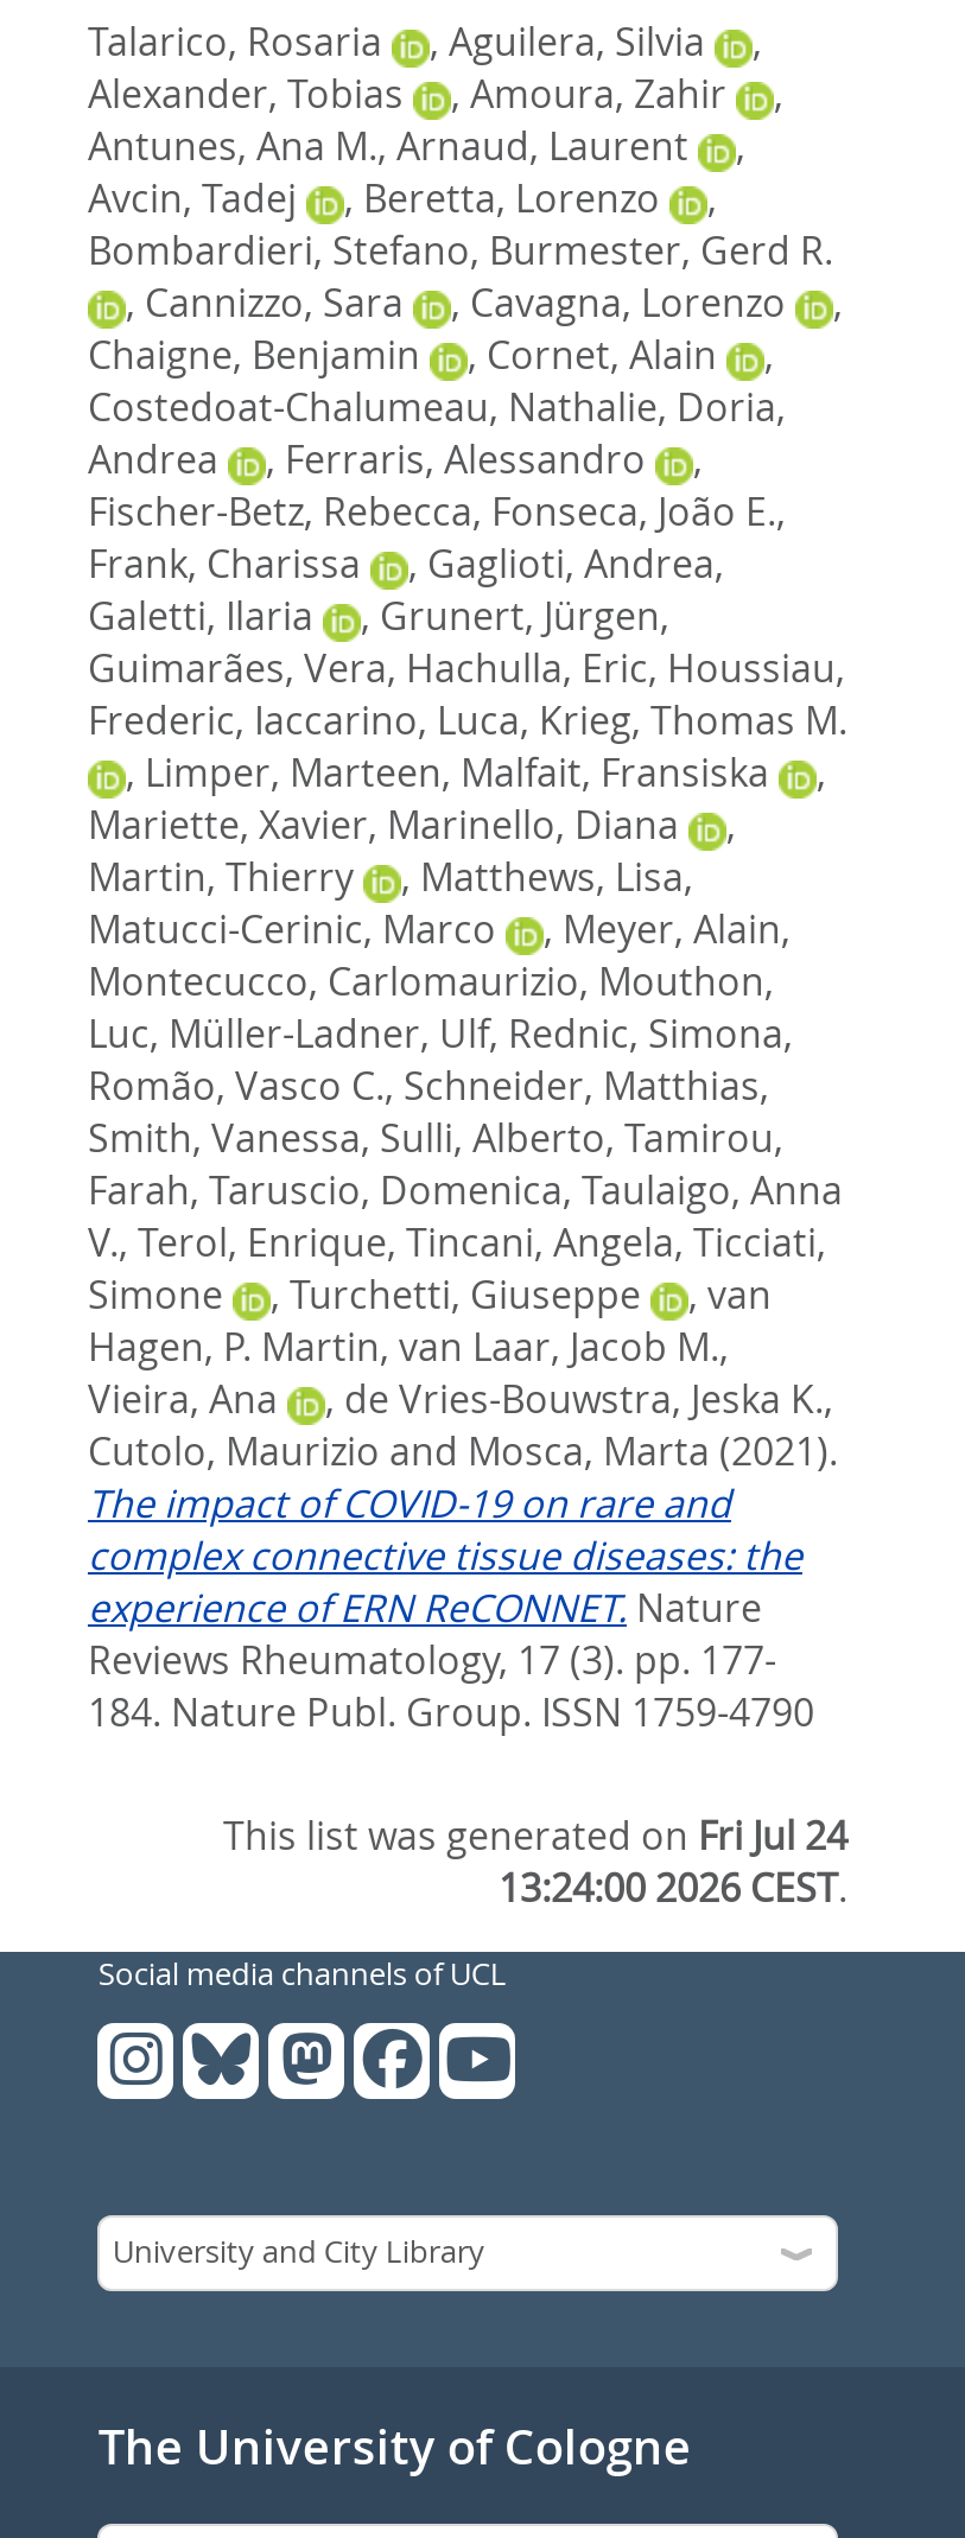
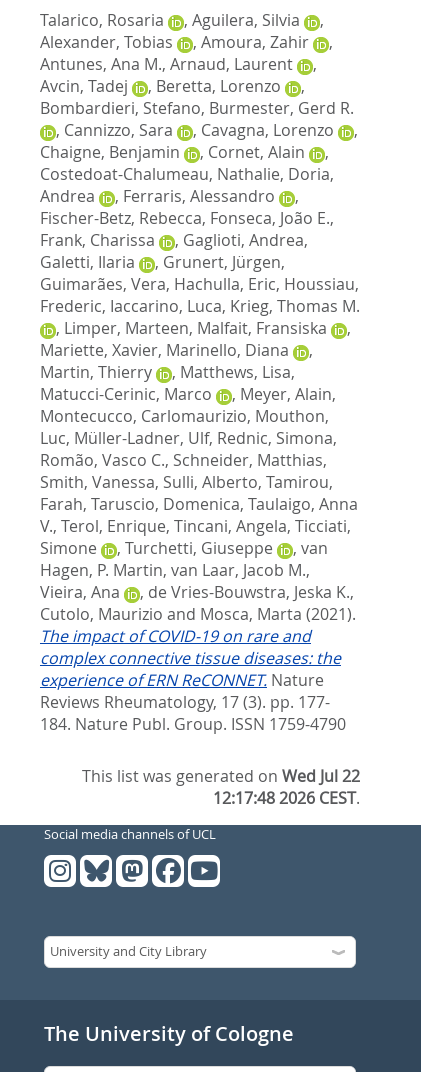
[223,1809,847,1861] This list was generated on Fri Jul 24 -> [82,765,360,787] This list was generated on Wed Jul 22
[499,1861,847,1914] 13:24:00 2026 CEST. -> [213,787,360,809] 12:17:48 2026 CEST.

